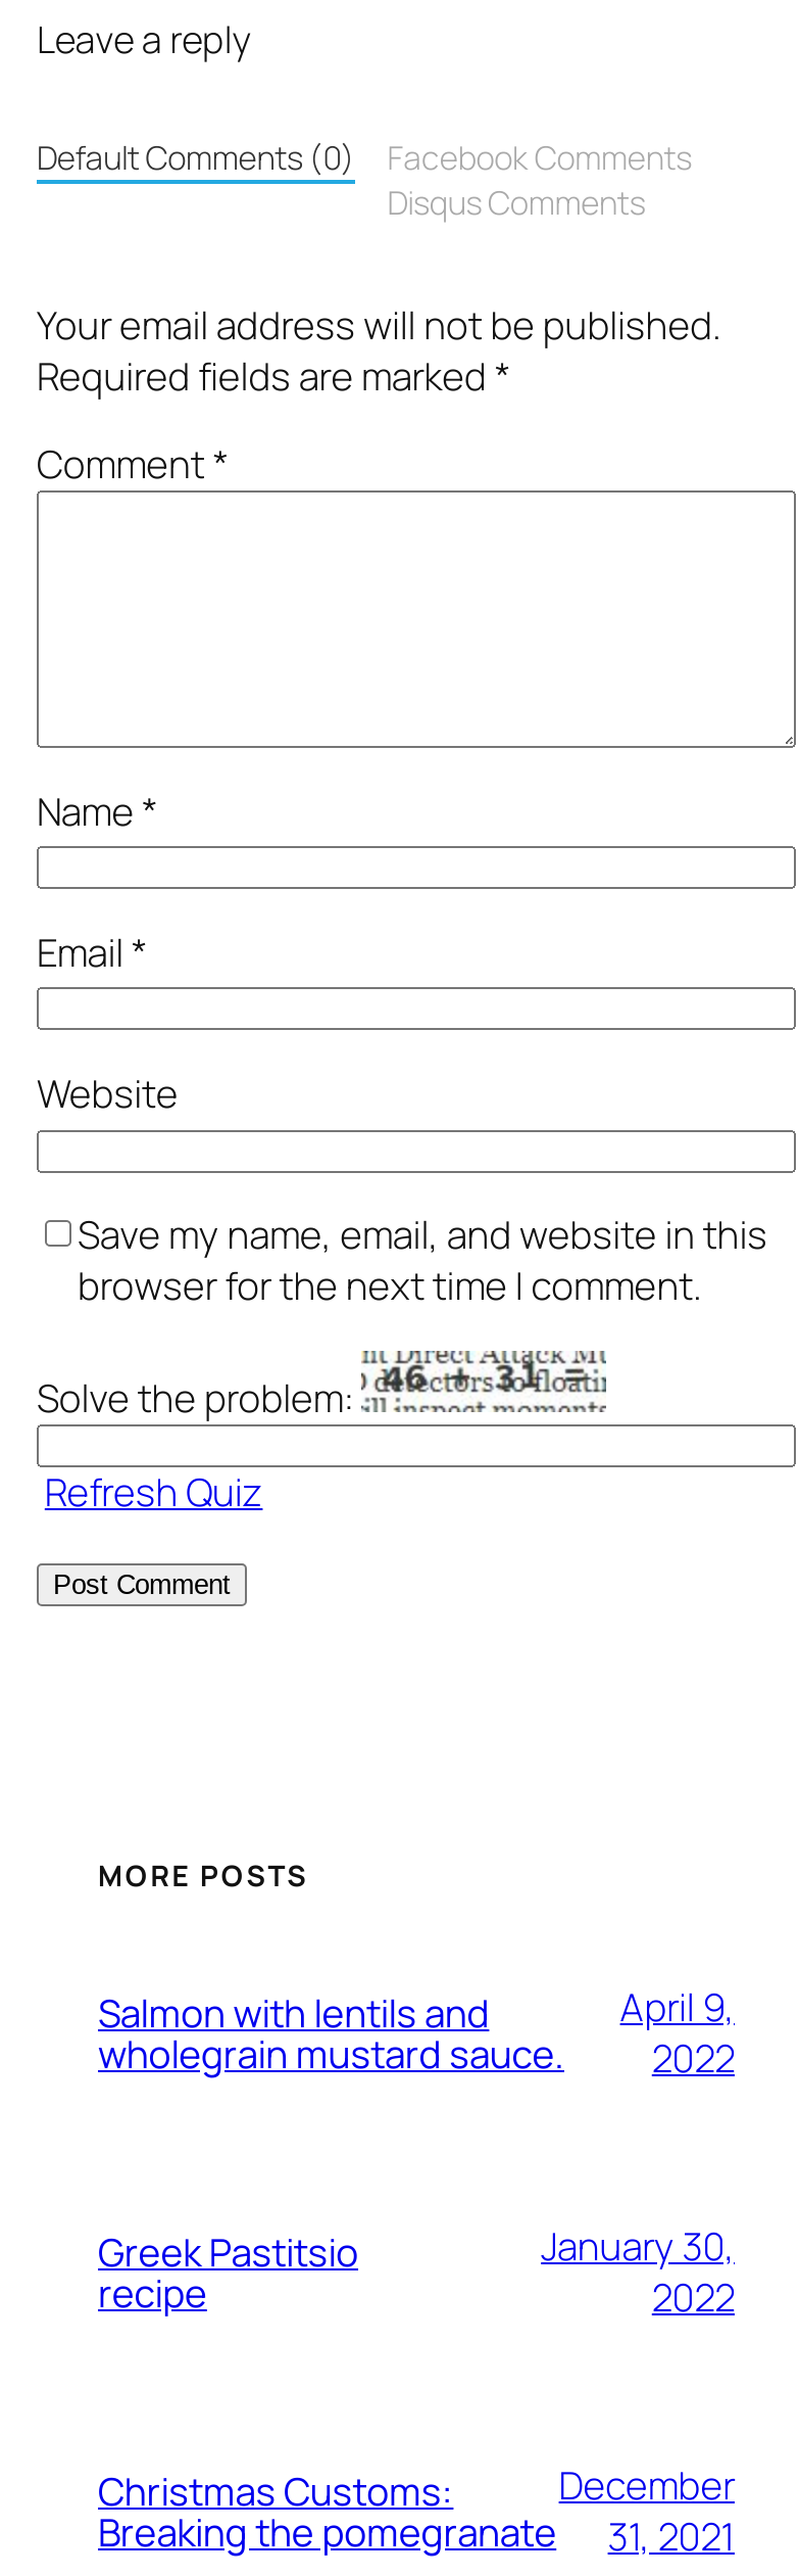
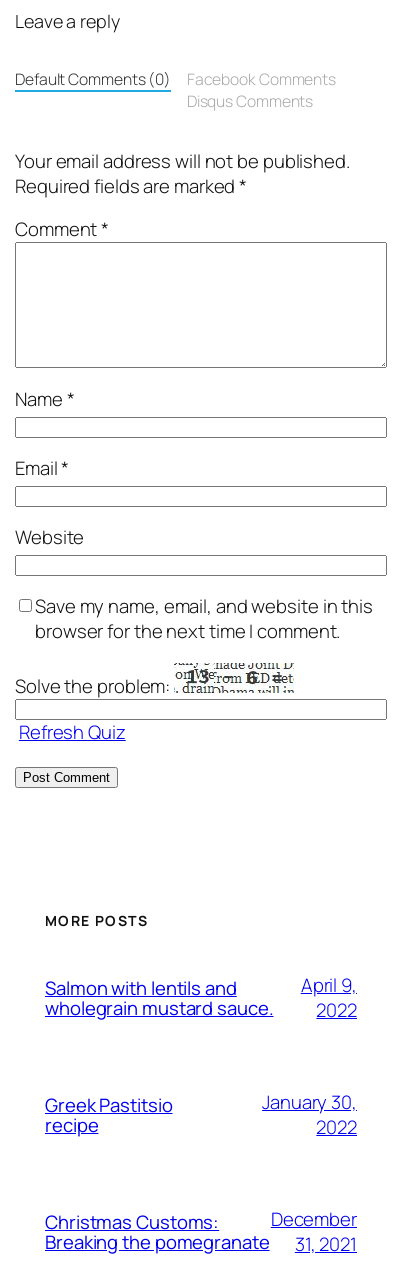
[361,1348,608,1413] [image] -> [174,662,294,694] [image]

